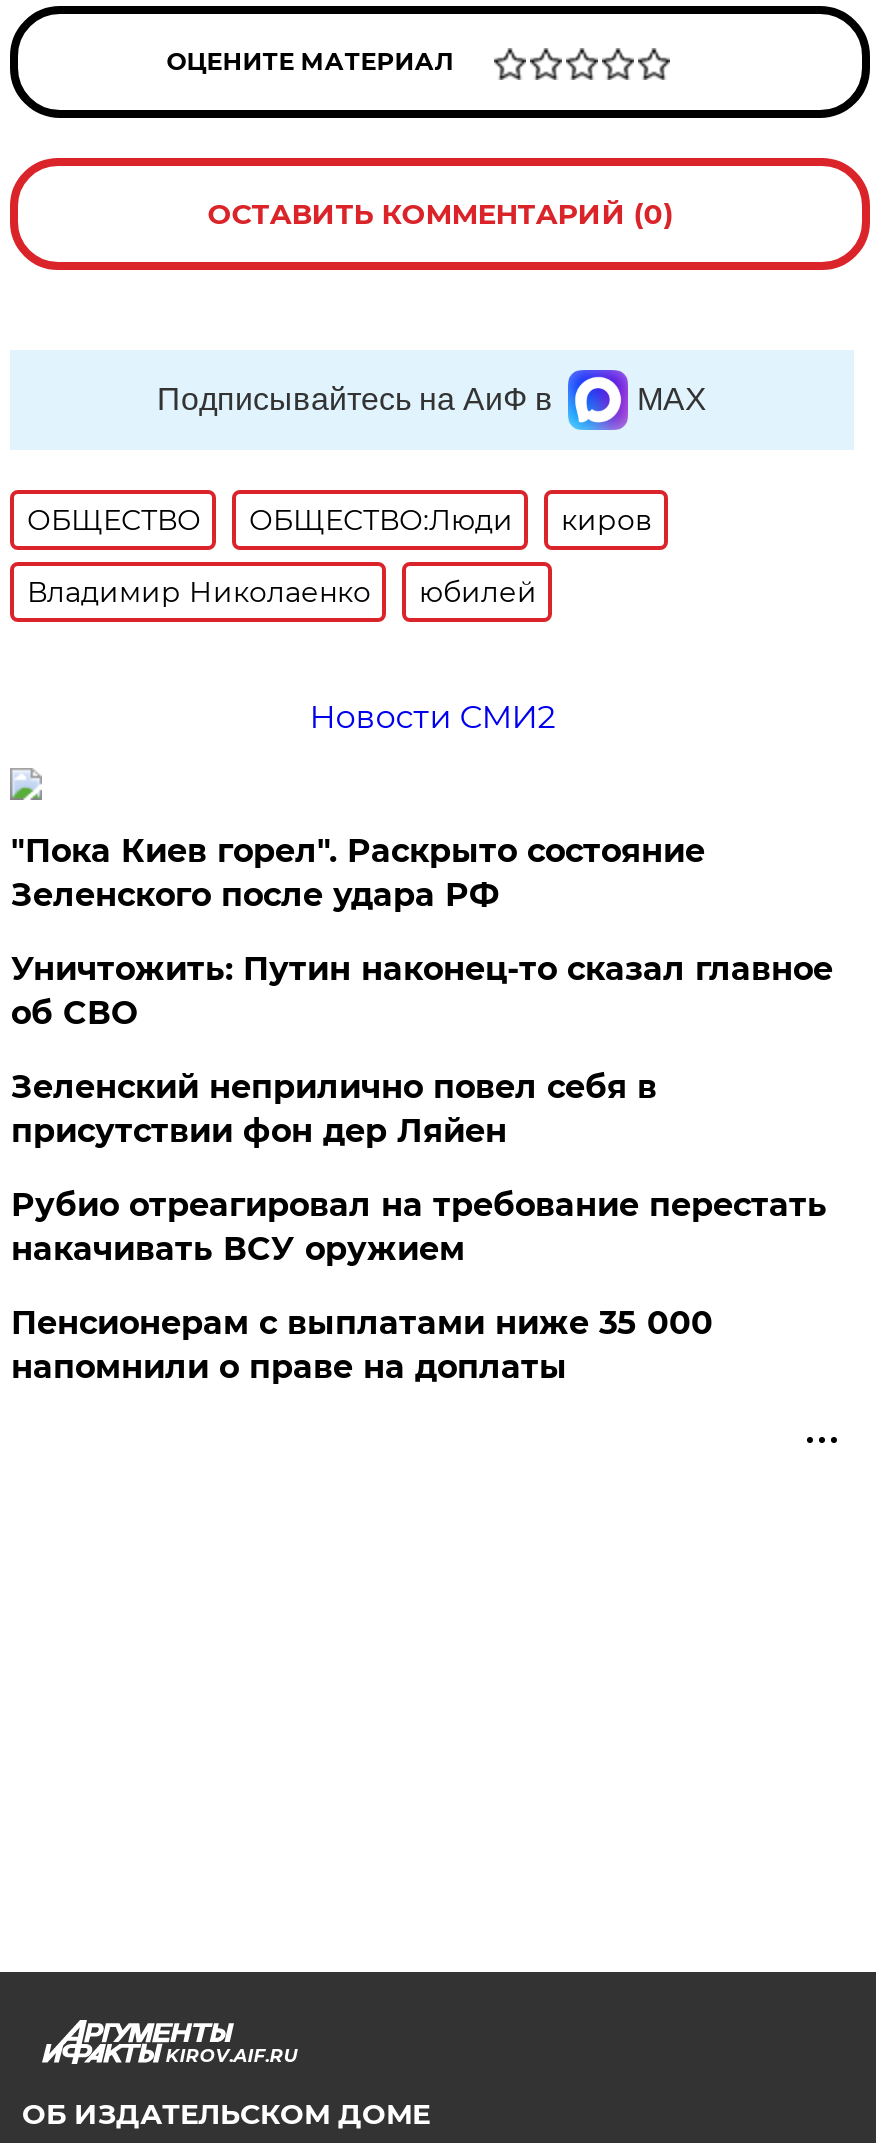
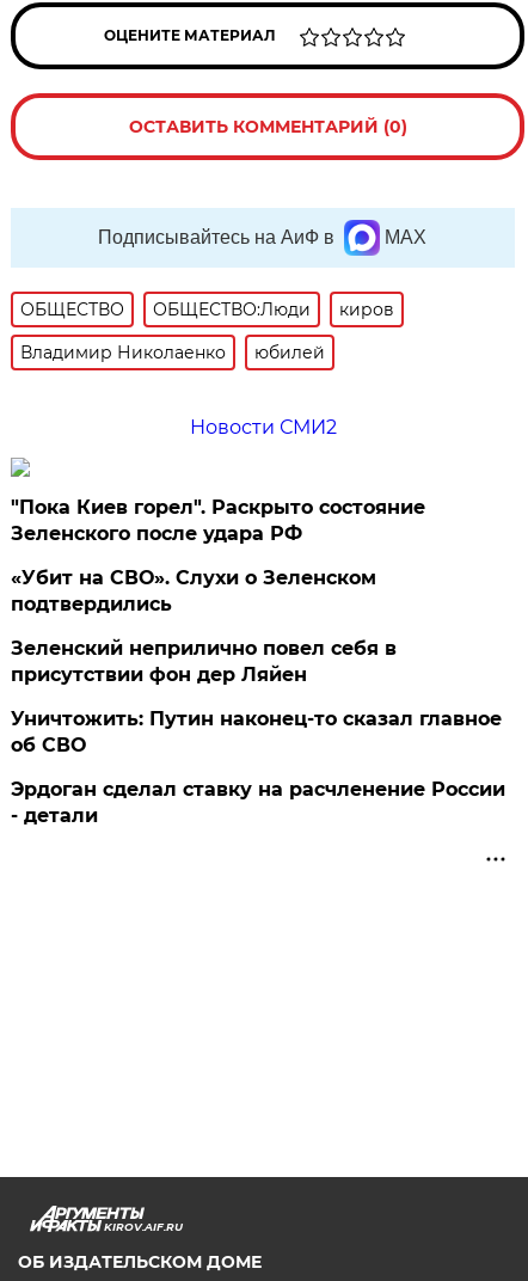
none -> [11,566,377,615] «Убит на СВО». Слухи о Зеленском | подтвердились
moved [11,950,833,1032] -> [11,707,502,756]: Уничтожить: Путин наконец-то сказал главное | об СВО
[11,1186,827,1268] Рубио отреагировал на требование перестать | накачивать ВСУ оружием -> none
[11,1304,713,1386] Пенсионерам с выплатами ниже 35 000 | напомнили о праве на доплаты -> [11,778,506,827] Эрдоган сделал ставку на расчленение России | - детали

